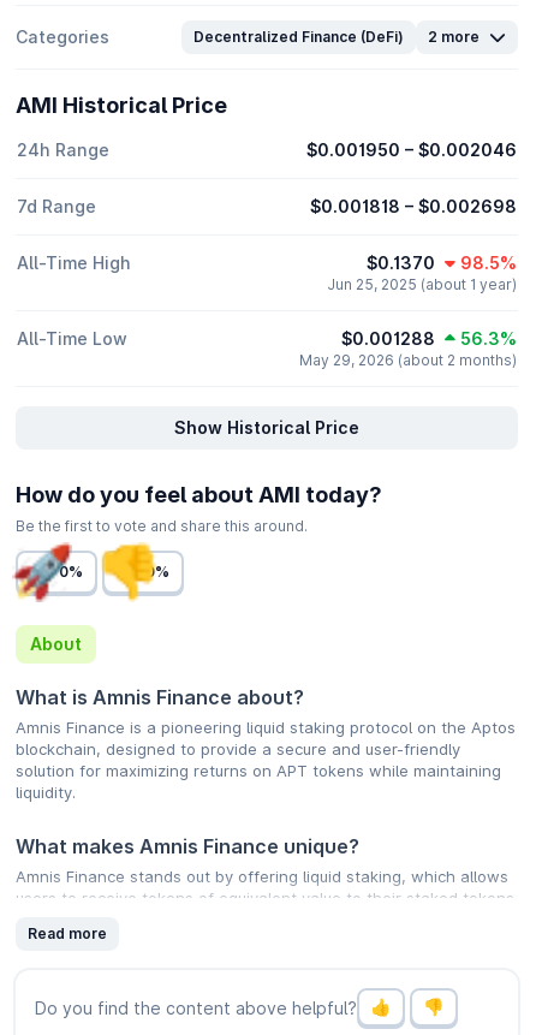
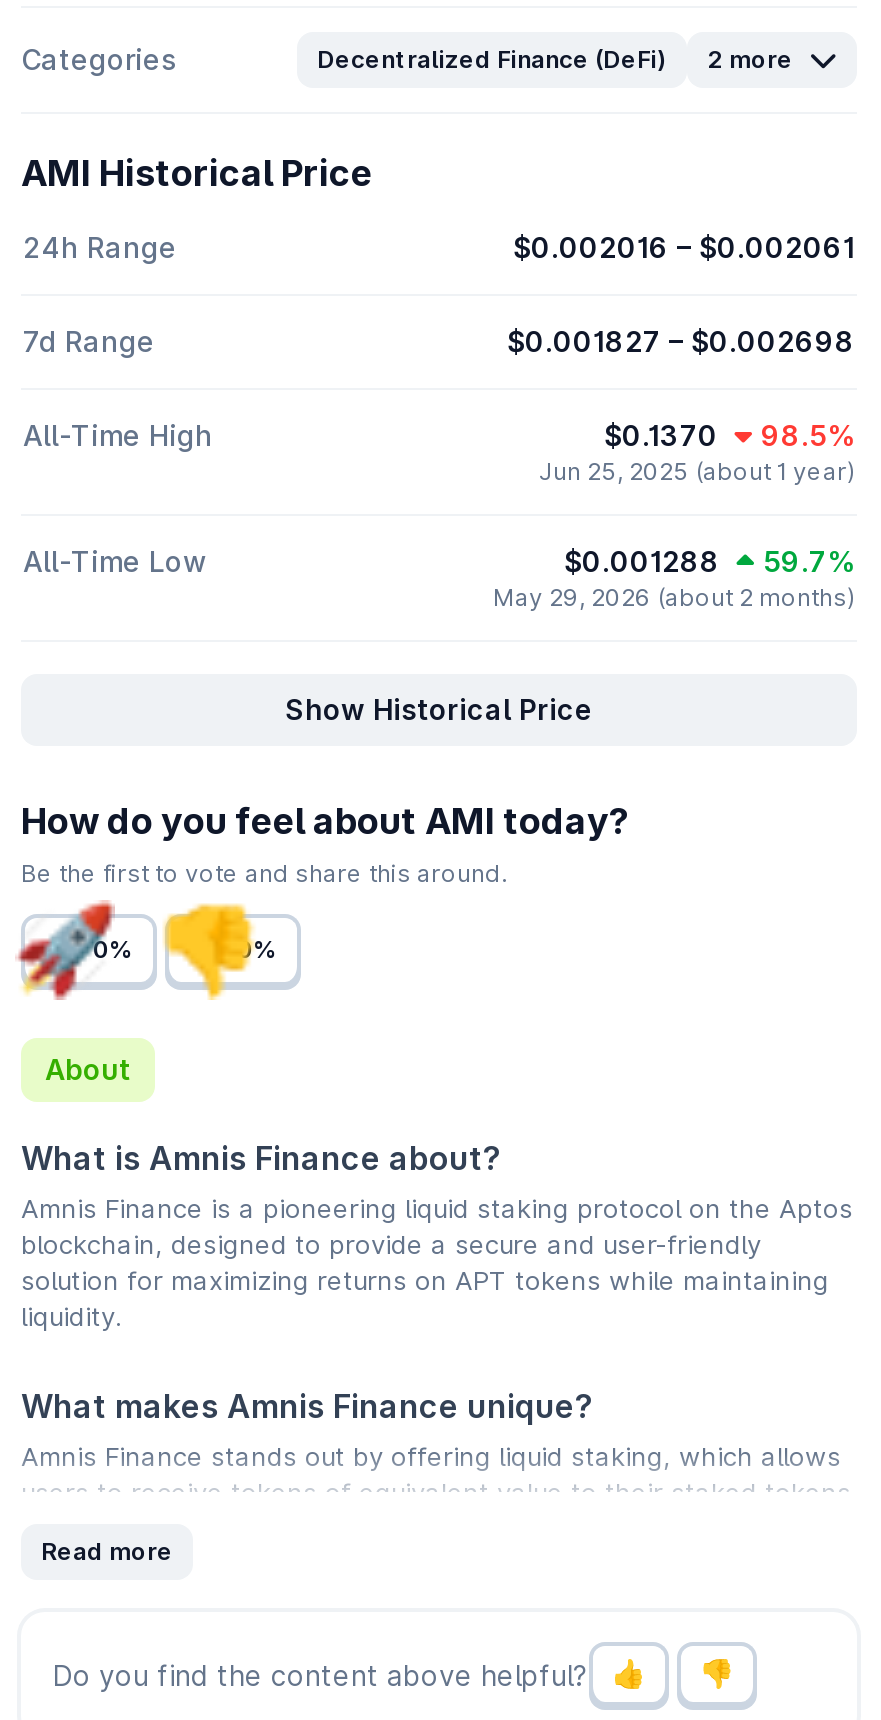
[306,139,517,160] $0.001950 – $0.002046 -> [513,230,855,264] $0.002016 – $0.002061
[310,196,517,216] $0.001818 – $0.002698 -> [507,324,855,358] $0.001827 – $0.002698
[341,328,517,349] $0.001288 56.3% -> [564,544,855,578] $0.001288 59.7%

